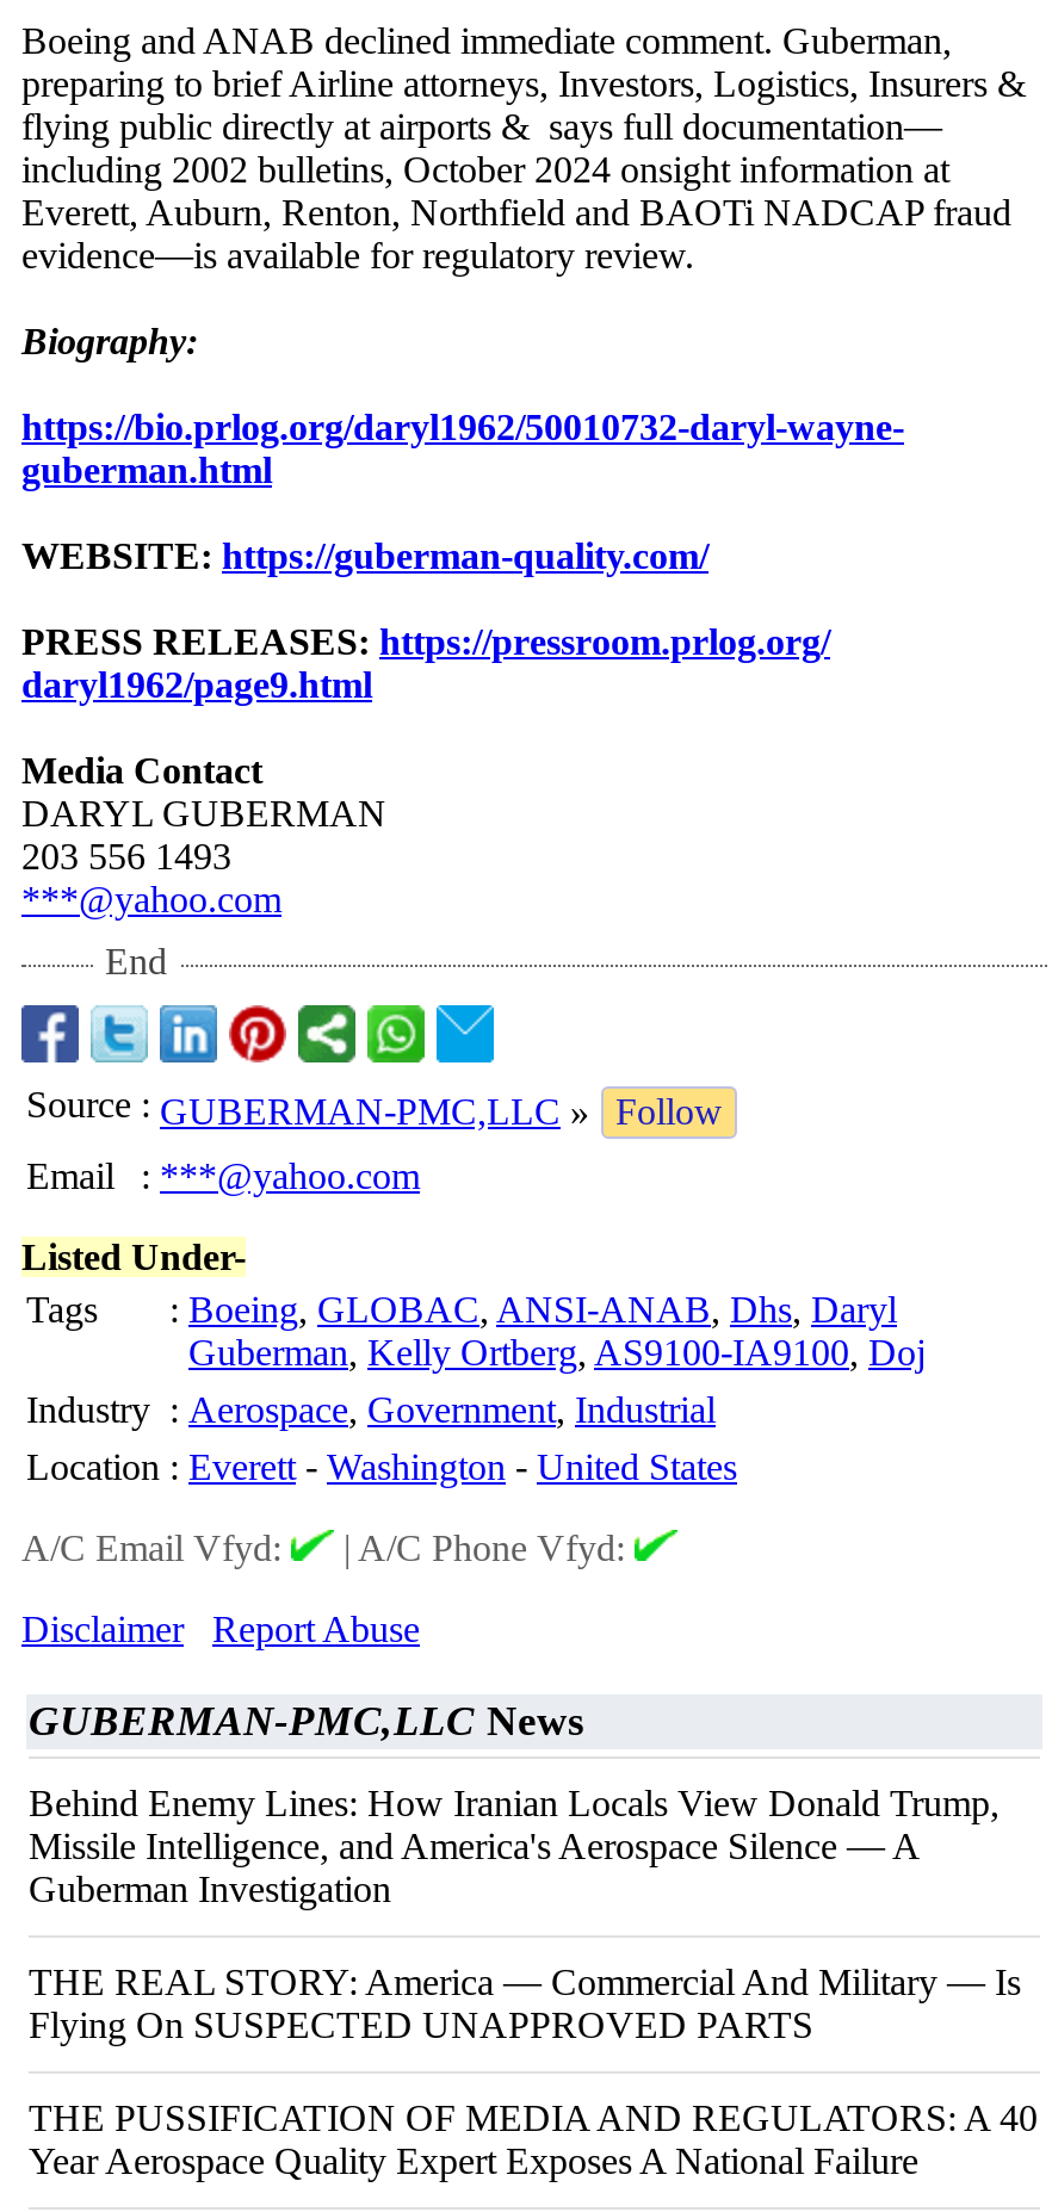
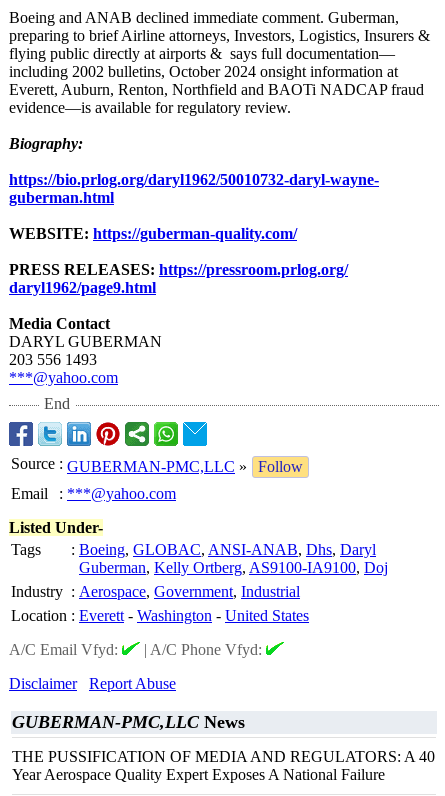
[29,1783,1021,2045] Behind Enemy Lines: How Iranian Locals View Donald Trump, | Missile Intelligence, and America's Aerospace Silence — A | Guberman Investigation | THE REAL STORY: America — Commercial And Military — Is | Flying On SUSPECTED UNAPPROVED PARTS -> none

